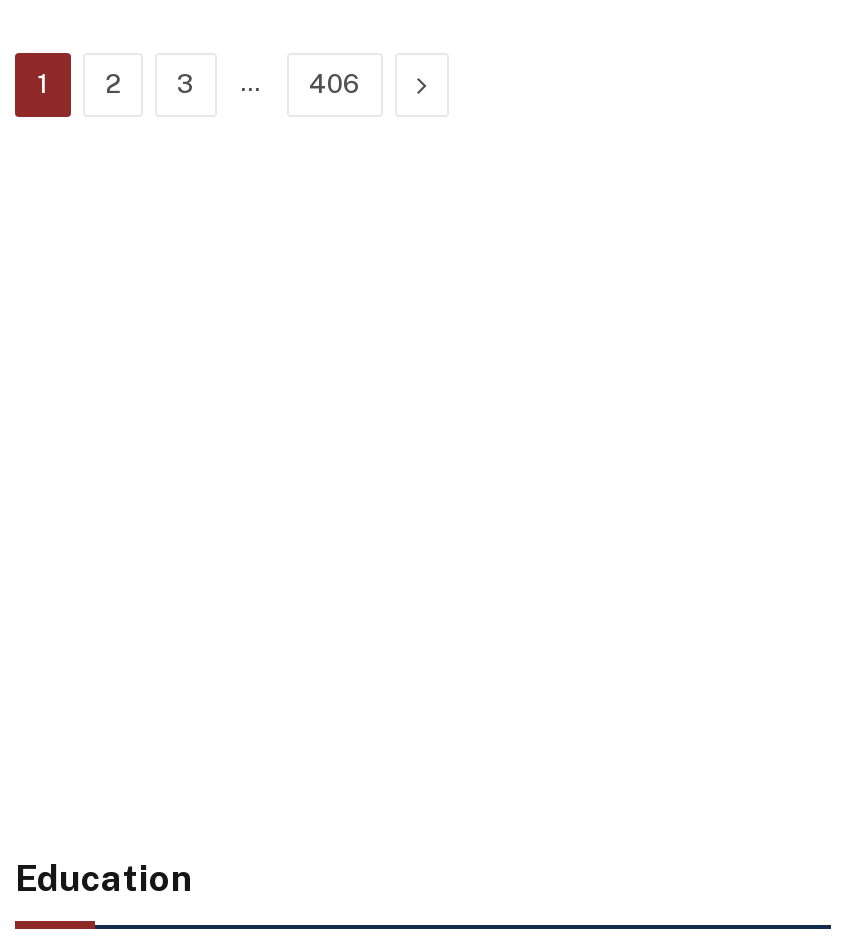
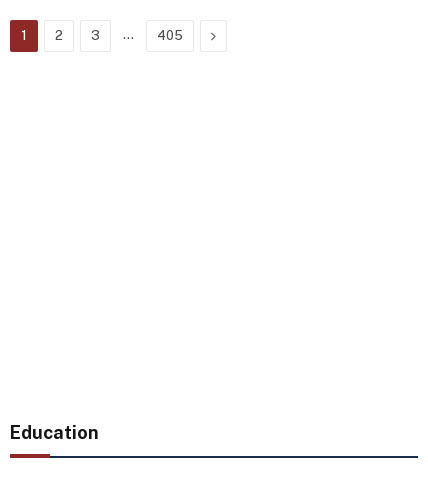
[309,70,361,100] 406 -> [157,28,183,43] 405

